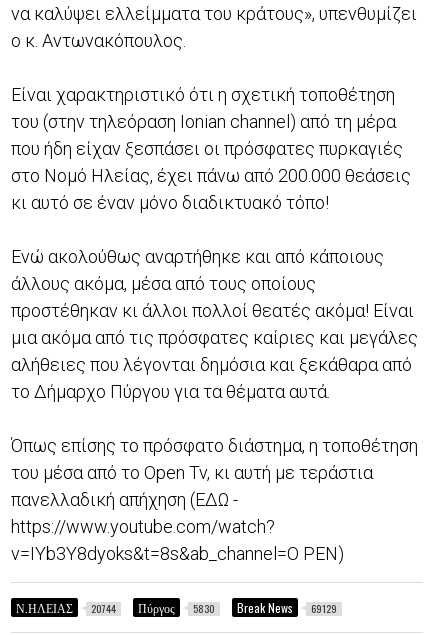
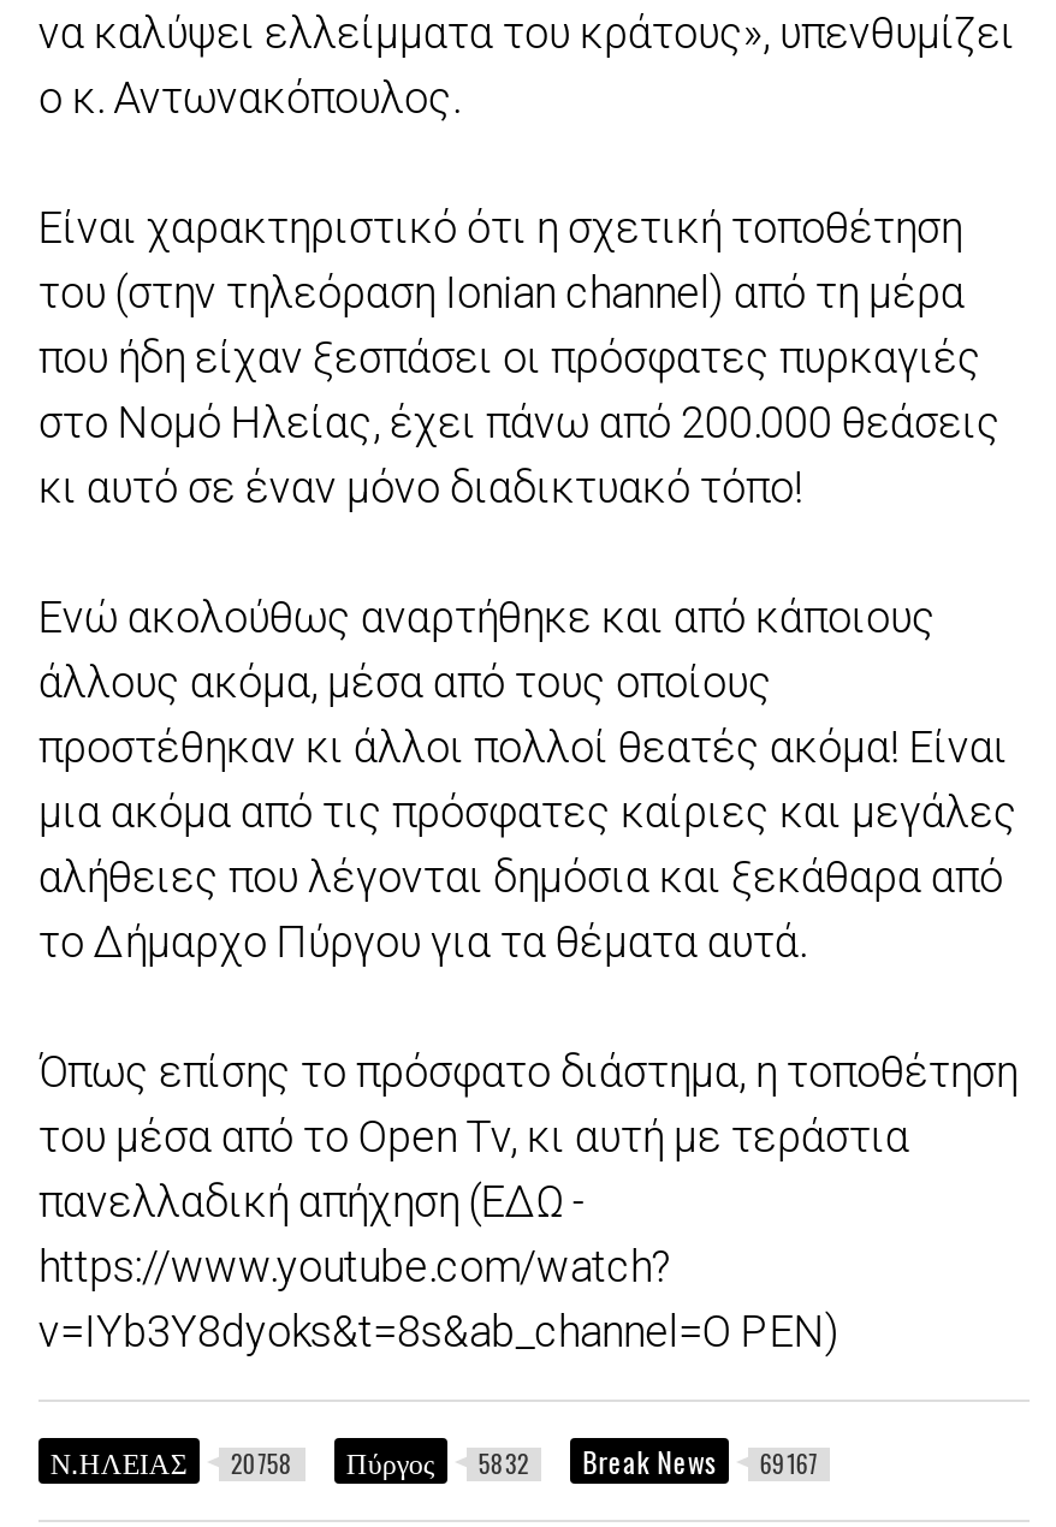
[91,601,116,616] 20744 -> [231,1445,293,1481] 20758
[193,601,215,616] 5830 -> [478,1445,529,1481] 5832
[311,601,337,616] 69129 -> [760,1445,818,1481] 69167

